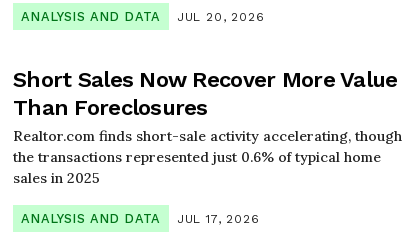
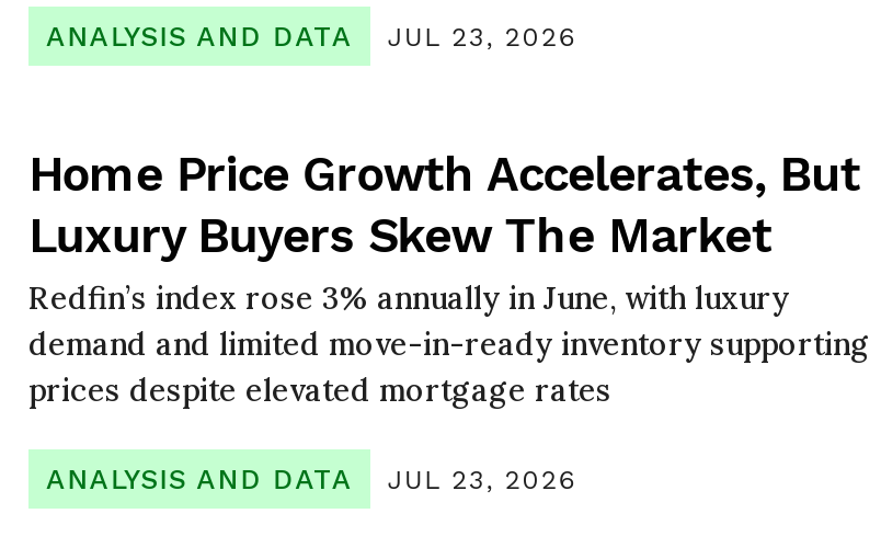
[21,9,264,24] ANALYSIS AND DATA JUL 20, 2026 -> [46,20,577,53] ANALYSIS AND DATA JUL 23, 2026
[13,67,402,187] Short Sales Now Recover More Value | Than Foreclosures | Realtor.com finds short-sale activity accelerating, though | the transactions represented just 0.6% of typical home | sales in 2025 -> [28,147,870,410] Home Price Growth Accelerates, But | Luxury Buyers Skew The Market | Redfin’s index rose 3% annually in June, with luxury | demand and limited move-in-ready inventory supporting | prices despite elevated mortgage rates
[21,211,259,226] ANALYSIS AND DATA JUL 17, 2026 -> [46,463,577,496] ANALYSIS AND DATA JUL 23, 2026

